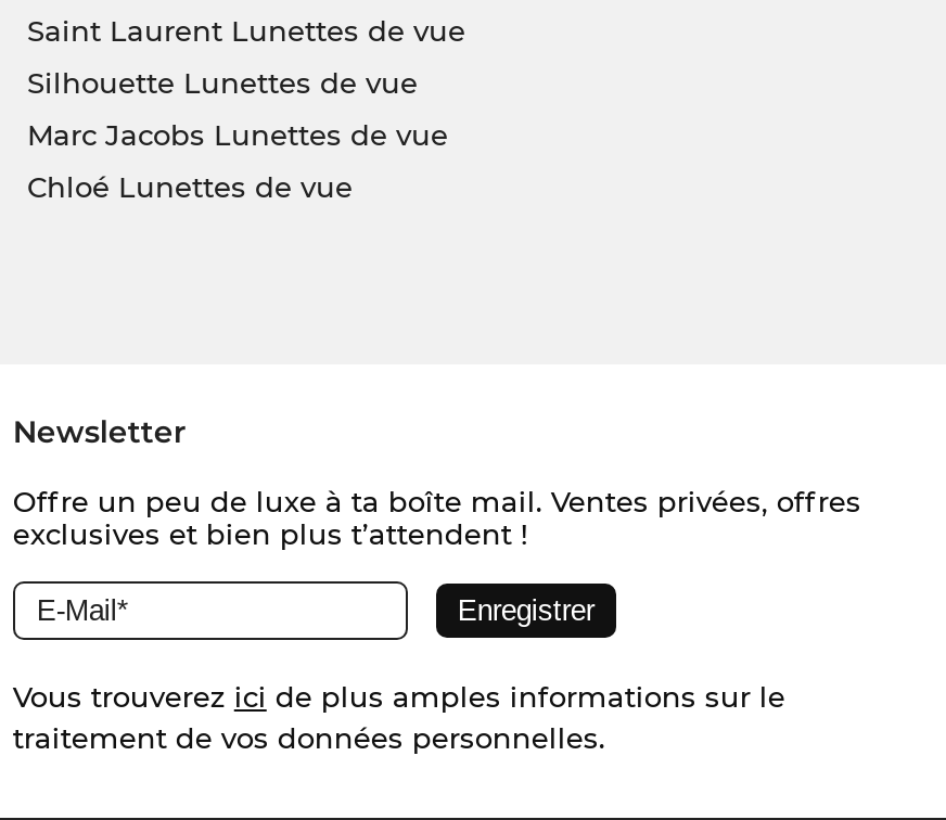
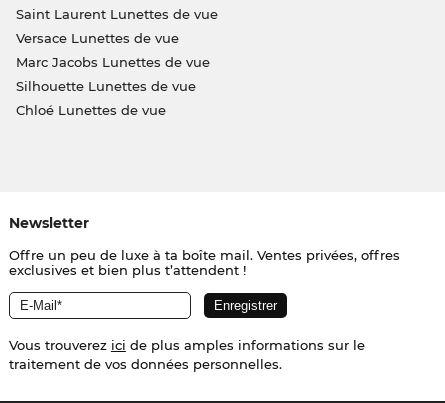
none -> [15,30,178,46] Versace Lunettes de vue
moved [27,66,418,100] -> [15,78,195,94]: Silhouette Lunettes de vue

